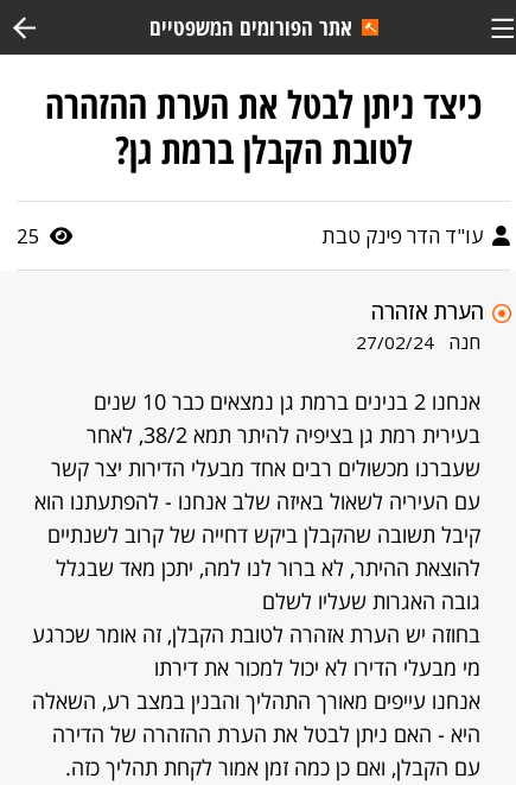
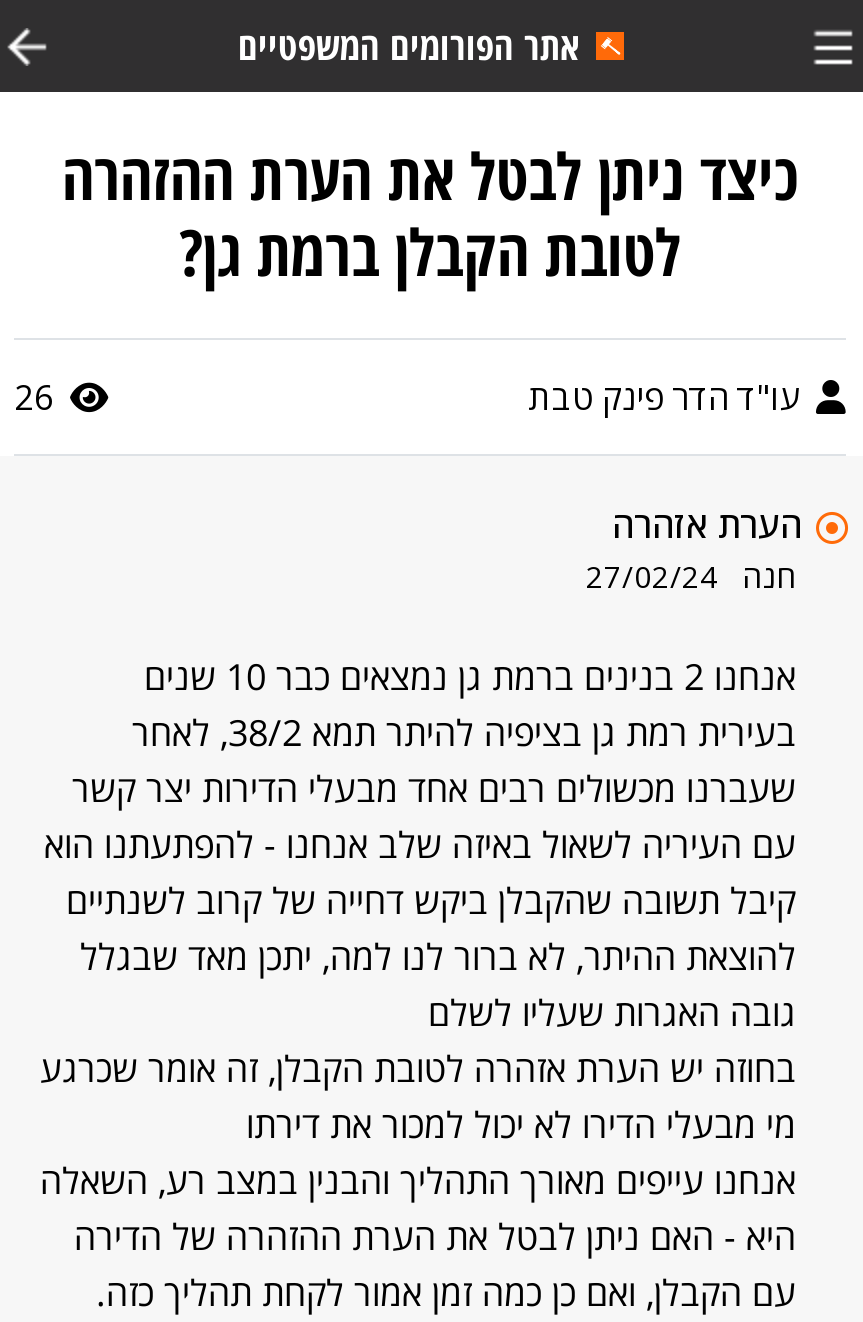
[17,222,40,249] 25 -> [14,374,54,420] 26

